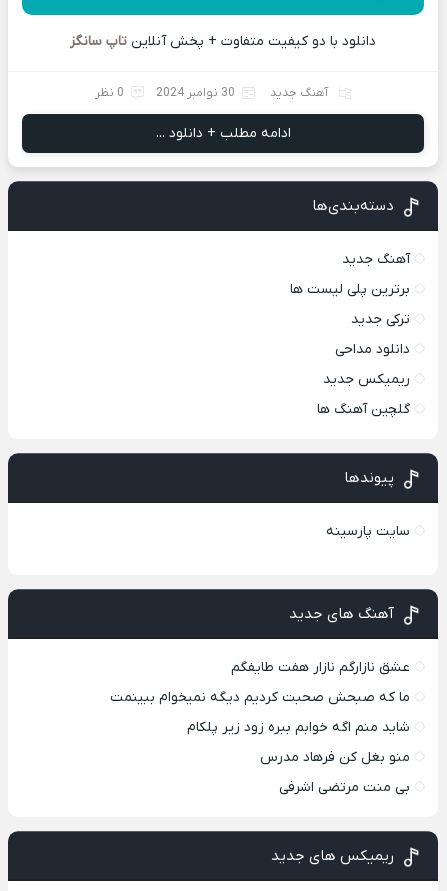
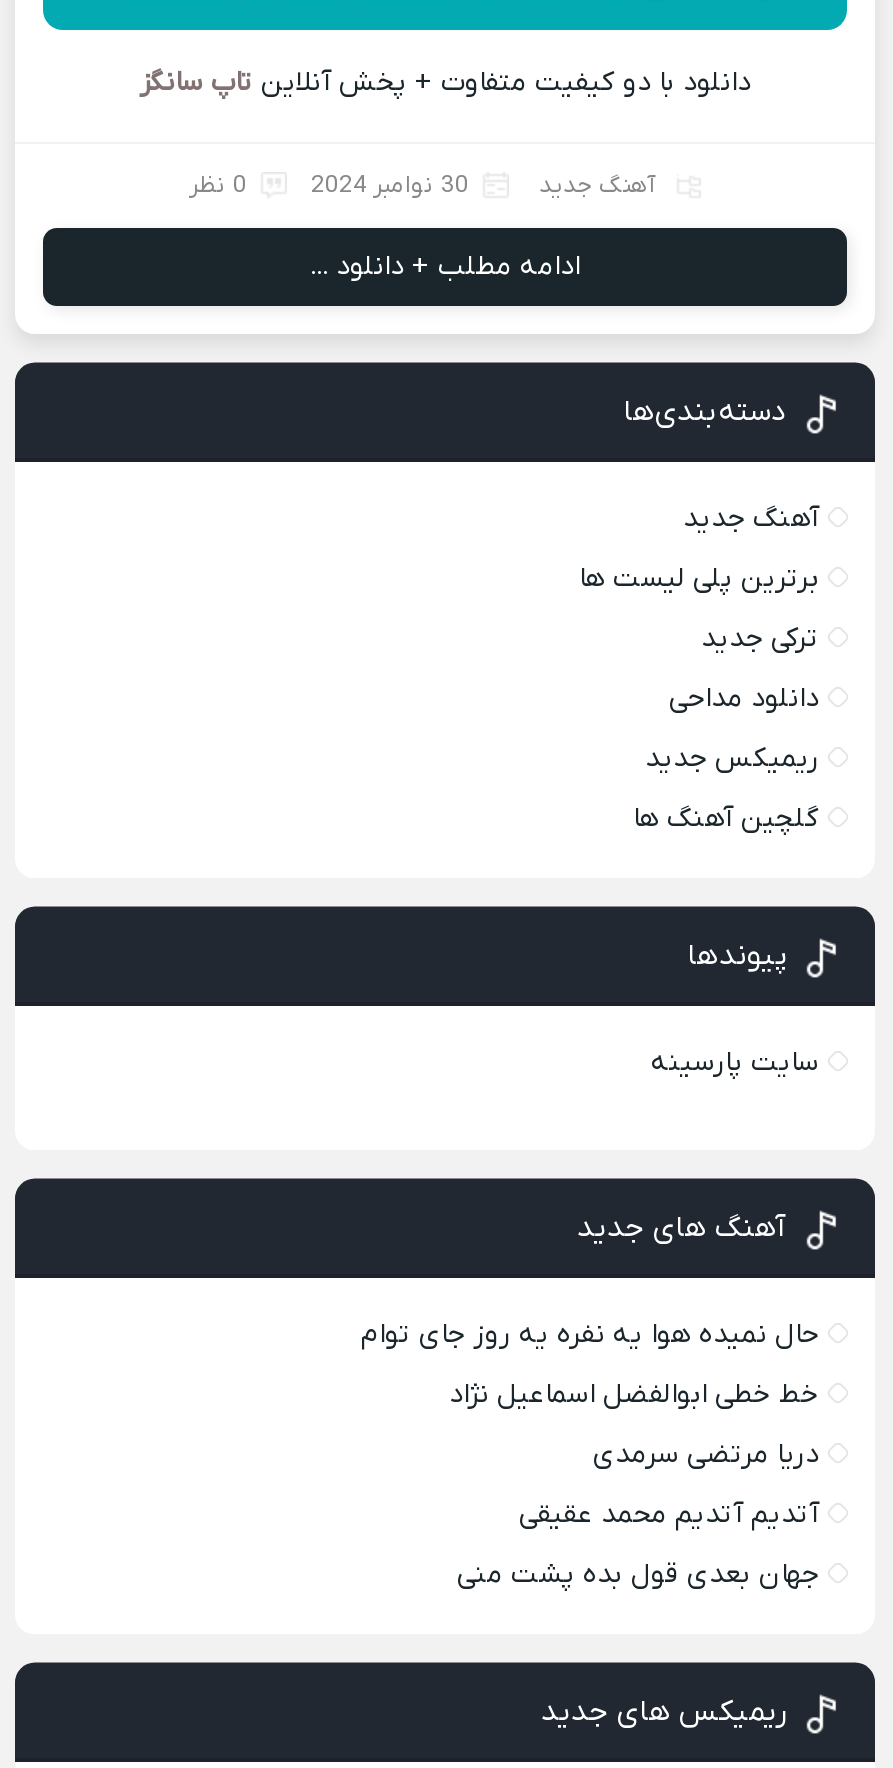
[231,658,410,677] عشق نازارگم نازار هفت طایفگم -> [361,1317,819,1355] حال نمیده هوا یه نفره یه روز جای توام
[110,688,410,707] ما که صبحش صحبت کردیم دیگه نمیخوام ببینمت -> [449,1377,819,1415] خط خطی ابوالفضل اسماعیل نژاد
[187,718,410,737] شاید منم اگه خوابم ببره زود زیر پلکام -> [593,1437,819,1475] دریا مرتضی سرمدی
[260,748,410,767] منو بغل کن فرهاد مدرس -> [519,1497,819,1535] آتدیم آتدیم محمد عقیقی
[279,778,410,797] بی منت مرتضی اشرفی -> [457,1557,819,1595] جهان بعدی قول بده پشت منی

